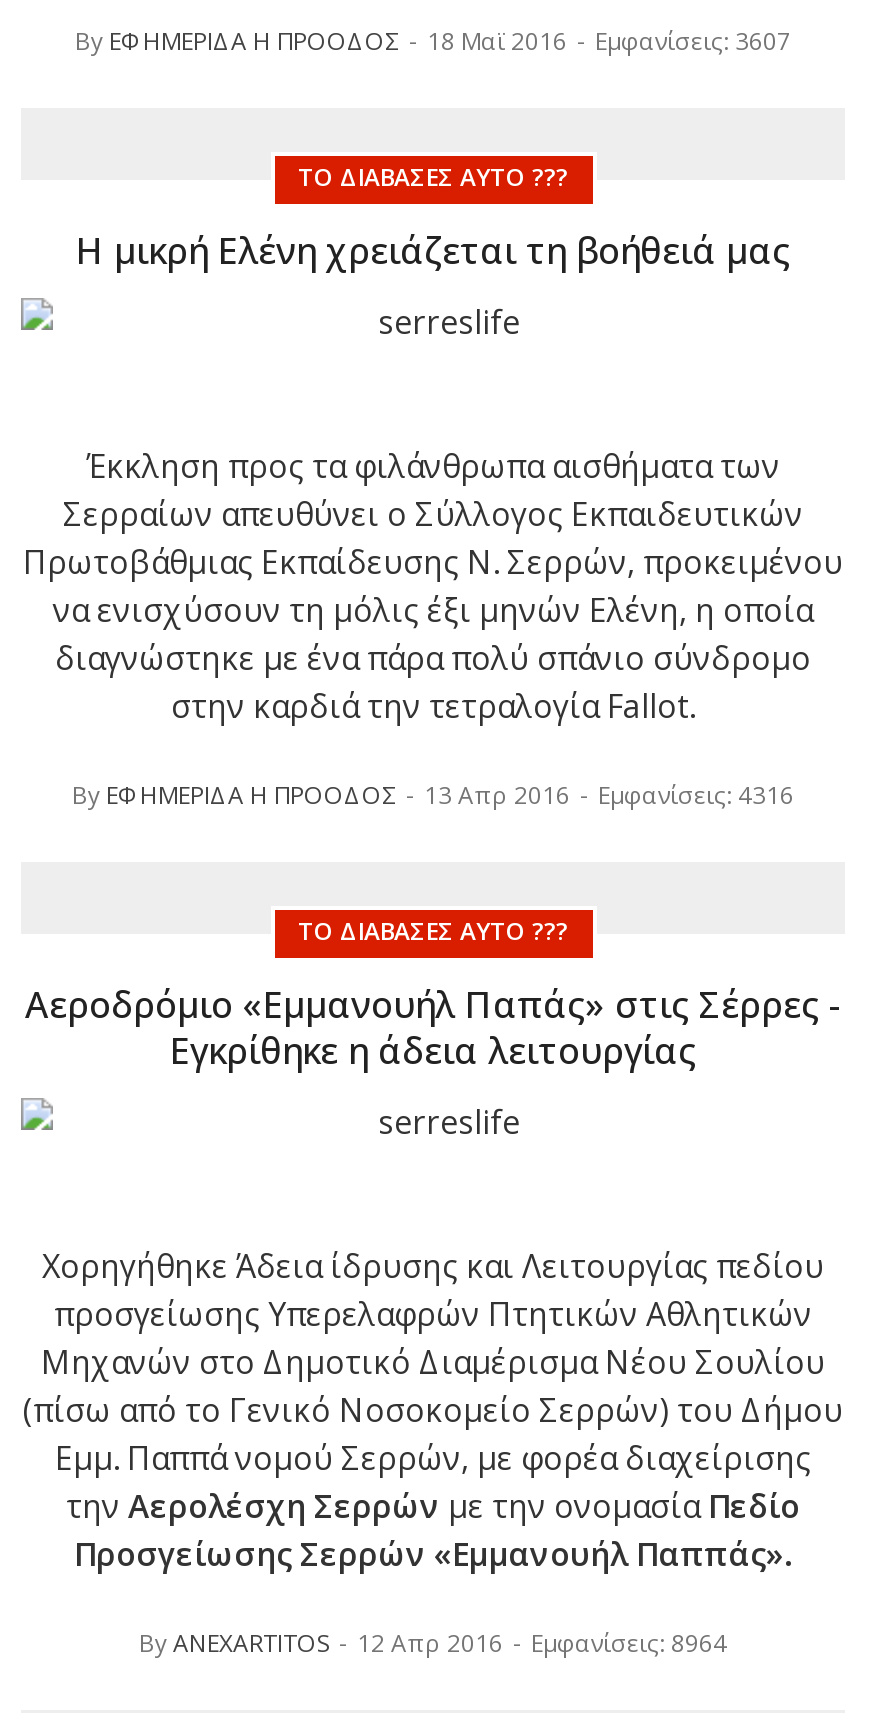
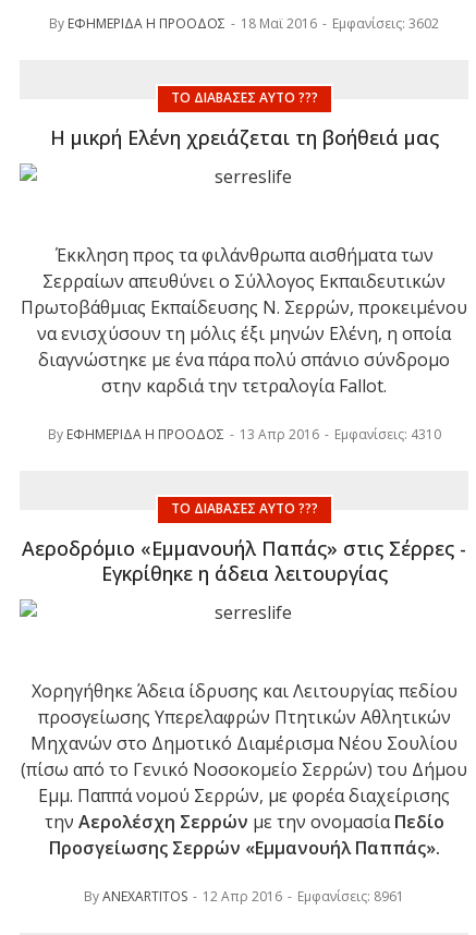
[75,23,791,57] By ΕΦΗΜΕΡΙΔΑ Η ΠΡΟΟΔΟΣ 18 Μαϊ 2016 Εμφανίσεις: 3607 -> [49,14,439,32] By ΕΦΗΜΕΡΙΔΑ Η ΠΡΟΟΔΟΣ 18 Μαϊ 2016 Εμφανίσεις: 3602
[72,777,794,811] By ΕΦΗΜΕΡΙΔΑ Η ΠΡΟΟΔΟΣ 13 Απρ 2016 Εμφανίσεις: 4316 -> [47,425,441,443] By ΕΦΗΜΕΡΙΔΑ Η ΠΡΟΟΔΟΣ 13 Απρ 2016 Εμφανίσεις: 4310
[139,1625,727,1659] By ANEXARTITOS 12 Απρ 2016 Εμφανίσεις: 8964 -> [84,887,404,905] By ANEXARTITOS 12 Απρ 2016 Εμφανίσεις: 8961

